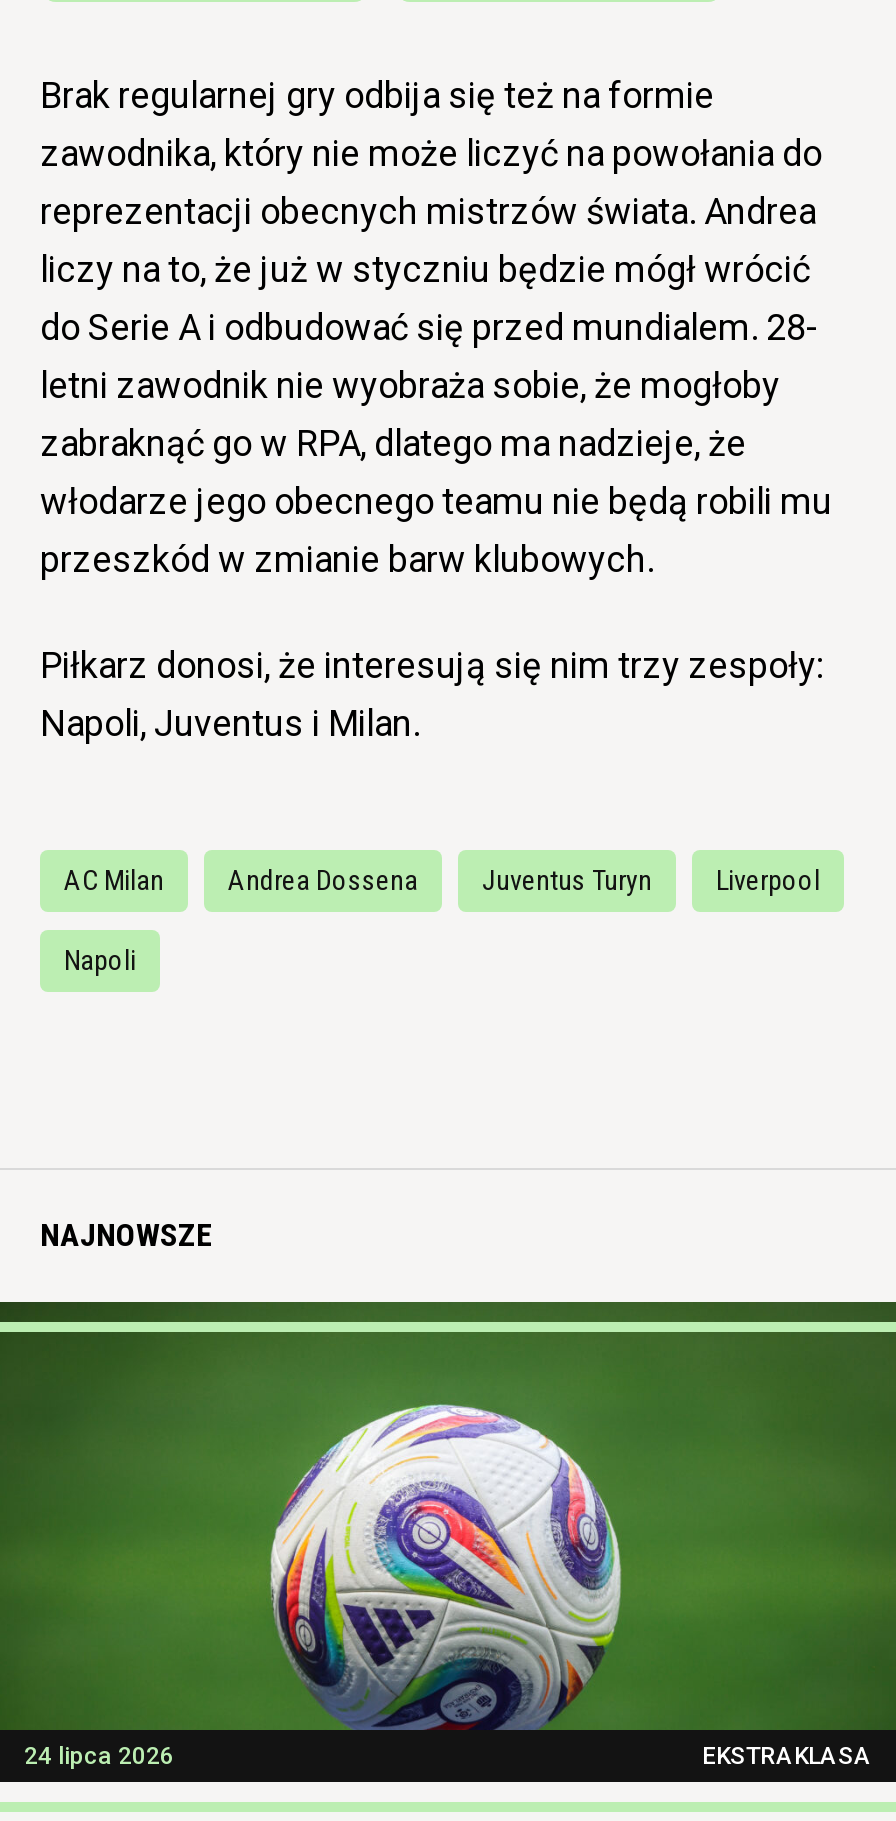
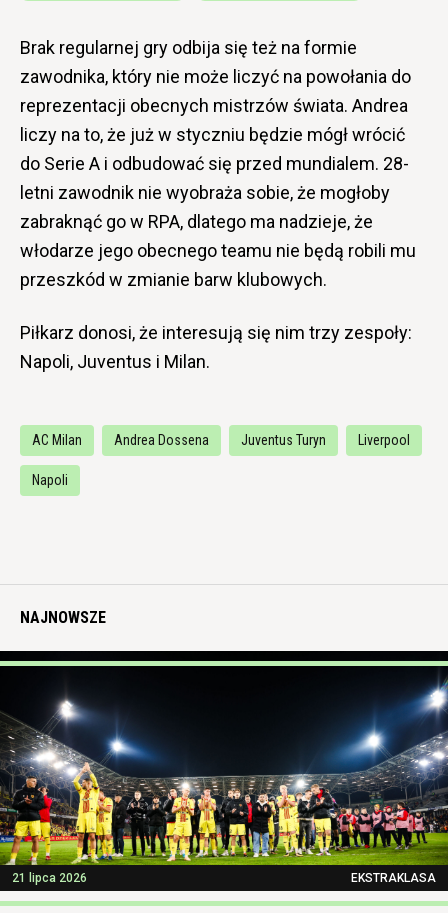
[6,1300,890,1770] [image] | 24 lipca 2026 -> [3,650,445,885] [image] | 21 lipca 2026

